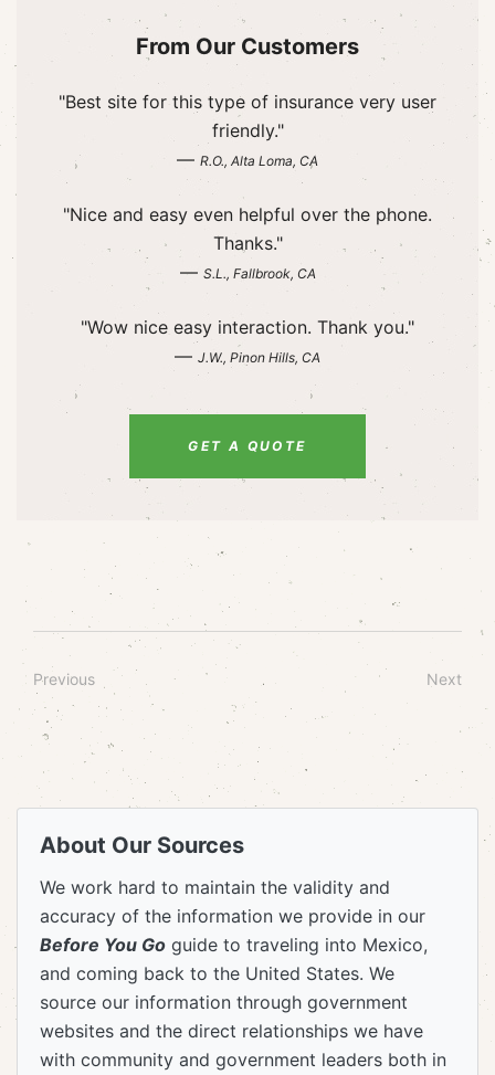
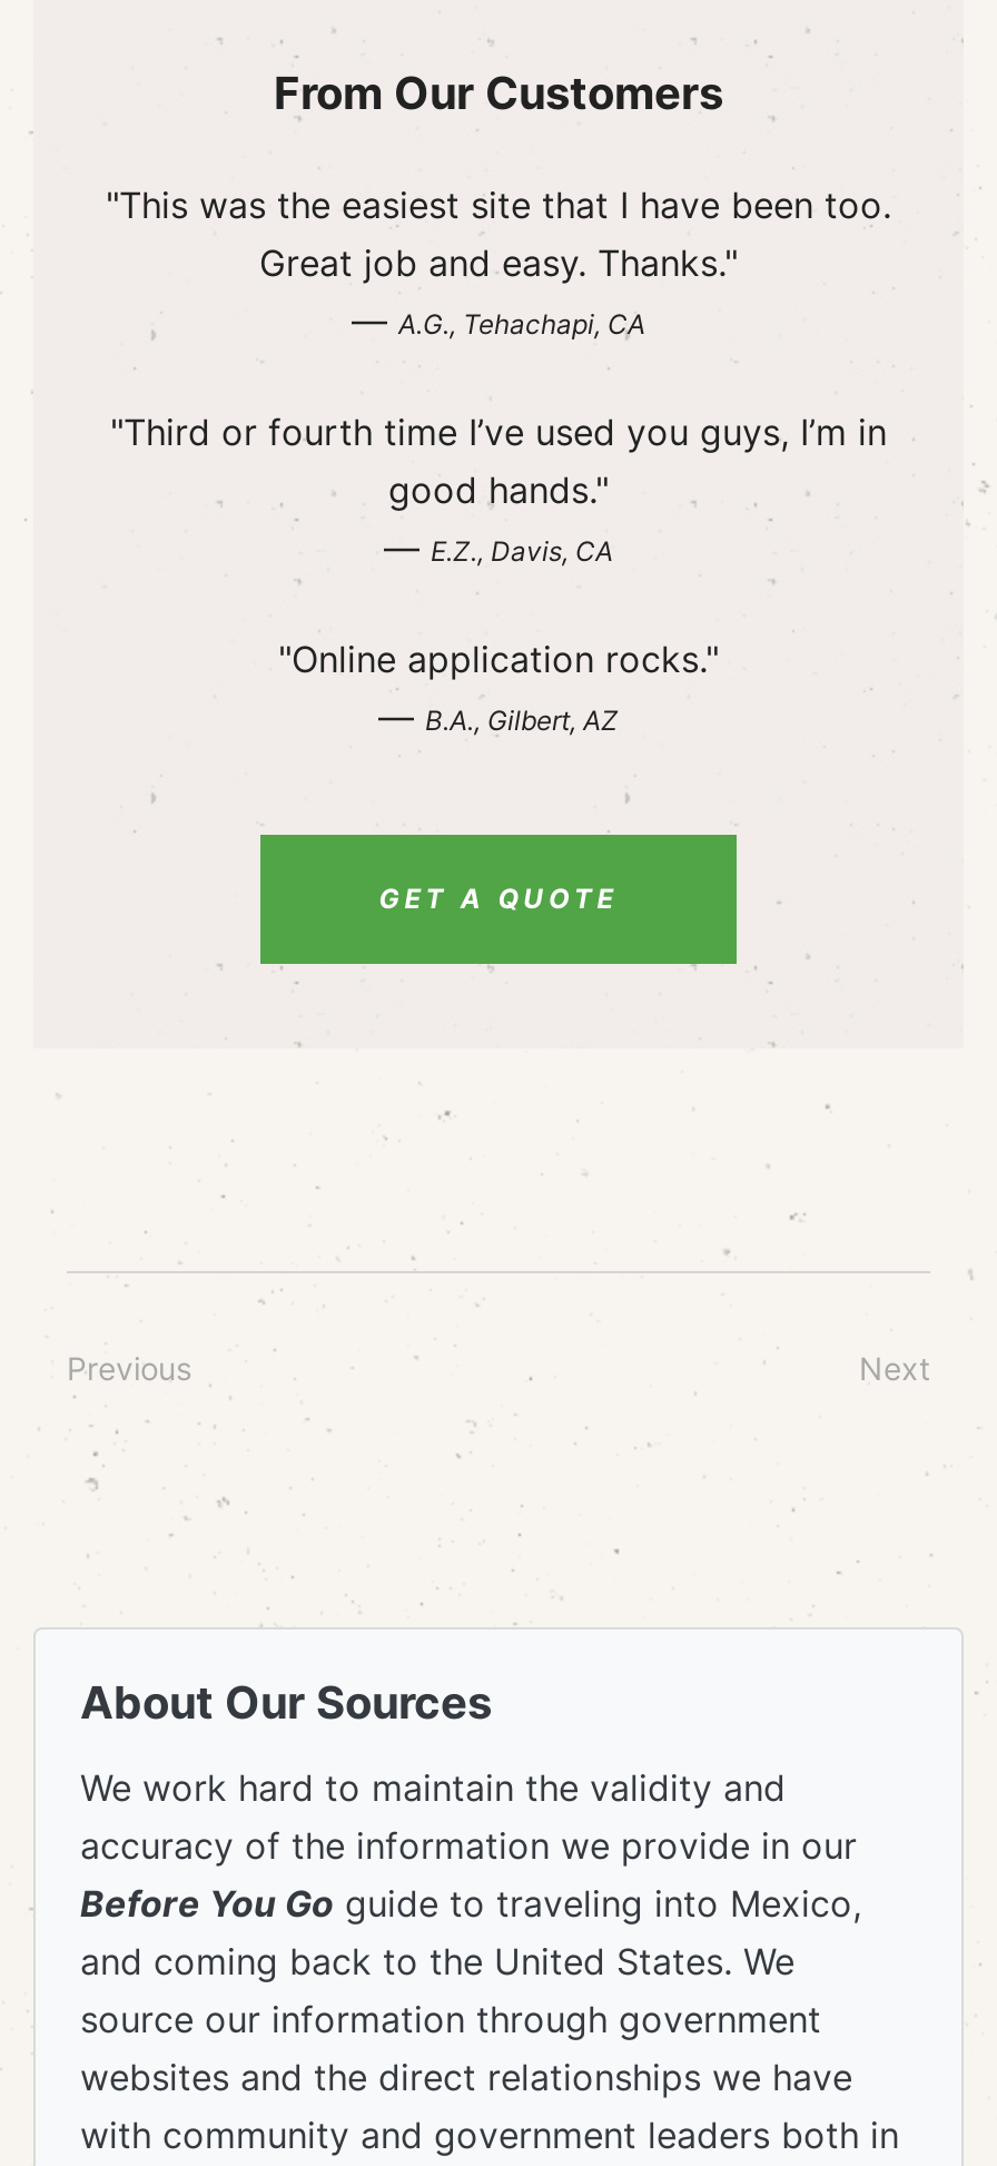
[59,91,436,170] "Best site for this type of insurance very user | friendly." | — R.O., Alta Loma, CA -> [106,183,891,343] "This was the easiest site that I have been too. | Great job and easy. Thanks." | — A.G., Tehachapi, CA
[63,203,432,283] "Nice and easy even helpful over the phone. | Thanks." | — S.L., Fallbrook, CA -> [110,410,887,570] "Third or fourth time I’ve used you guys, I’m in | good hands." | — E.Z., Davis, CA
[81,316,414,367] "Wow nice easy interaction. Thank you." | — J.W., Pinon Hills, CA -> [278,637,719,739] "Online application rocks." | — B.A., Gilbert, AZ

